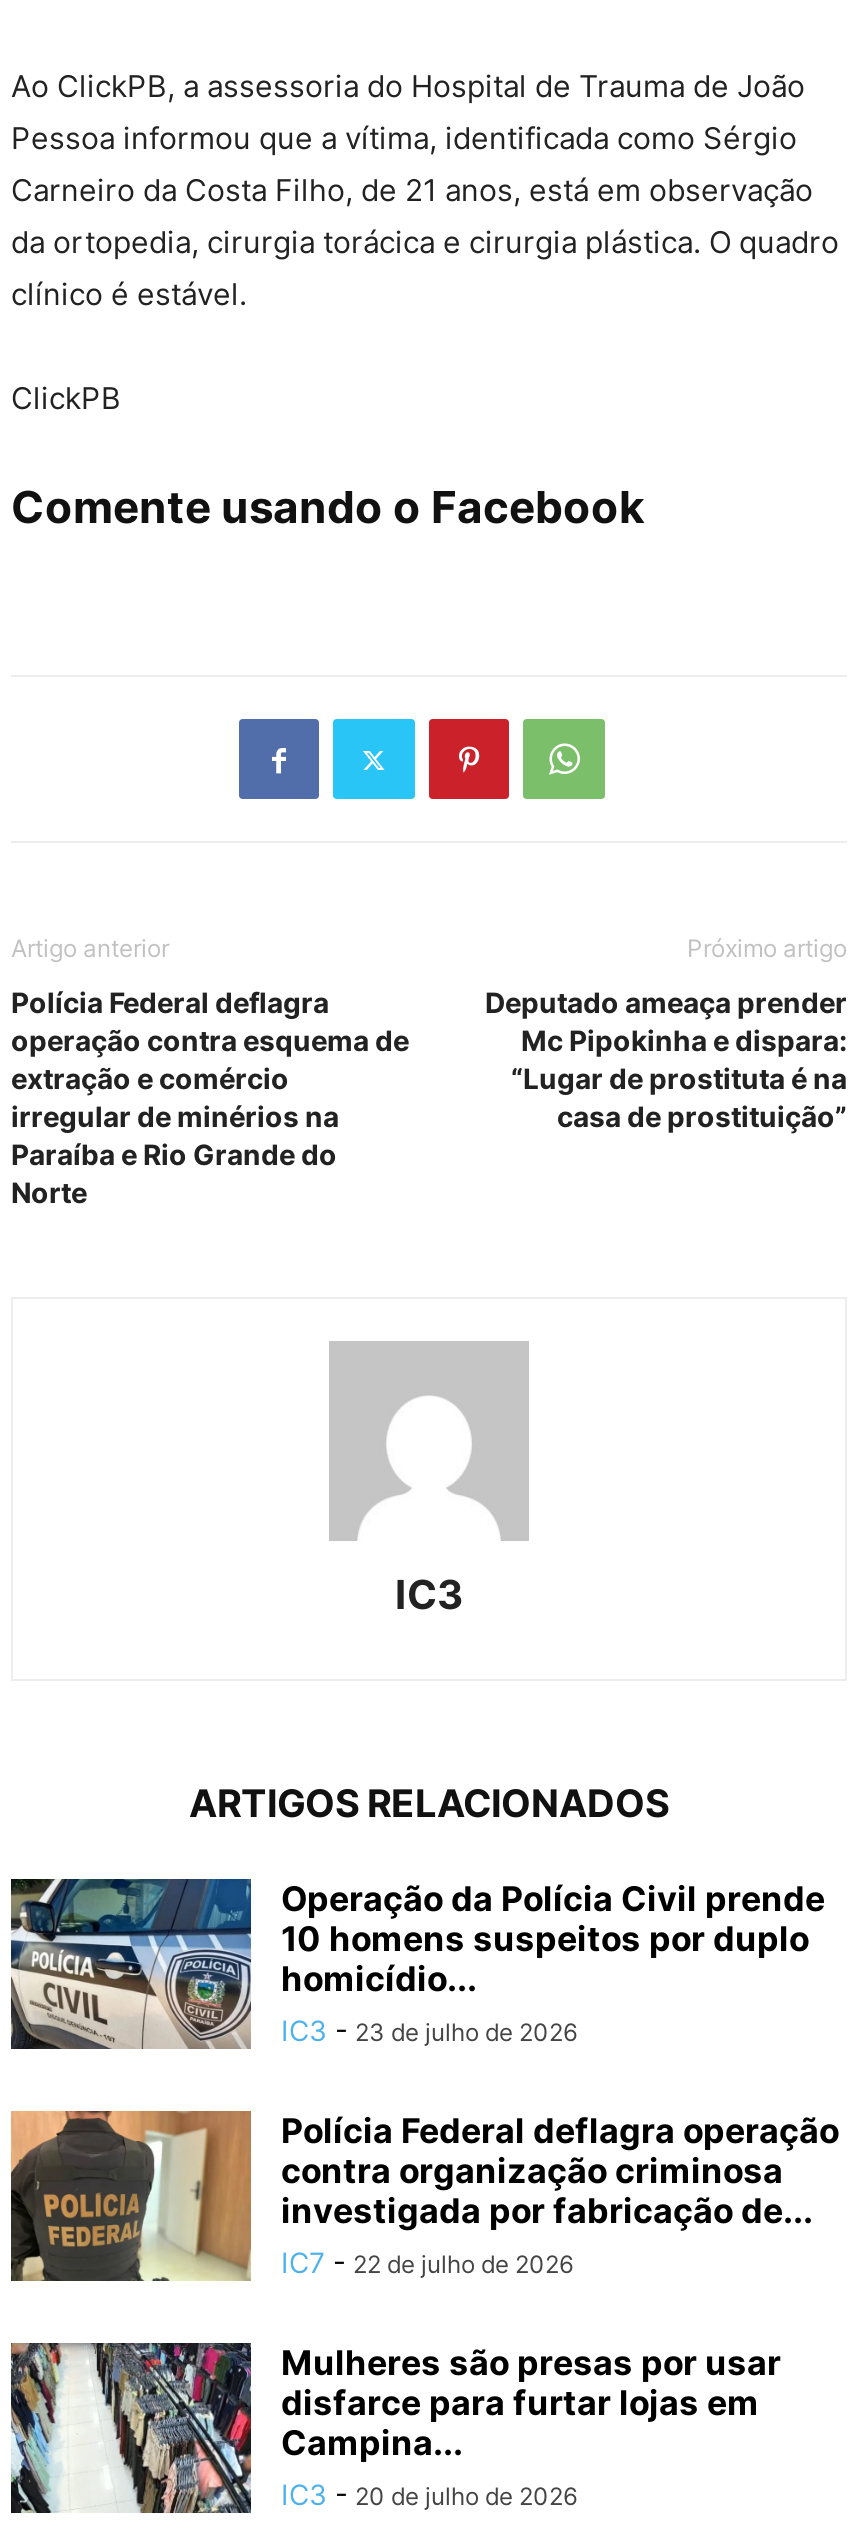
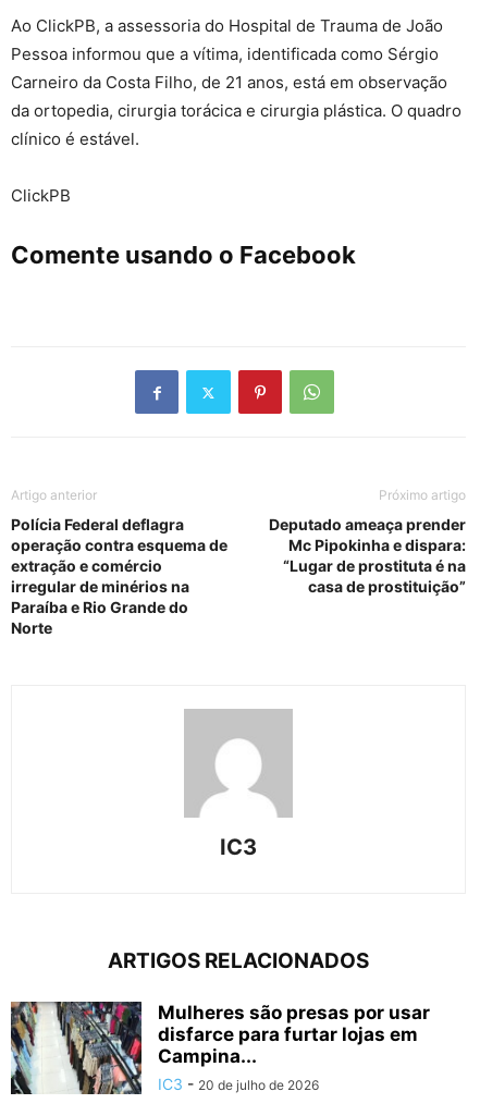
[9,1877,839,2280] [image] | Operação da Polícia Civil prende | 10 homens suspeitos por duplo | homicídio... | IC3 - 23 de julho de 2026 | Polícia Federal deflagra operação | contra organização criminosa | investigada por fabricação de... | IC7 - 22 de julho de 2026 -> none
[9,2109,253,2283] [image] -> none

